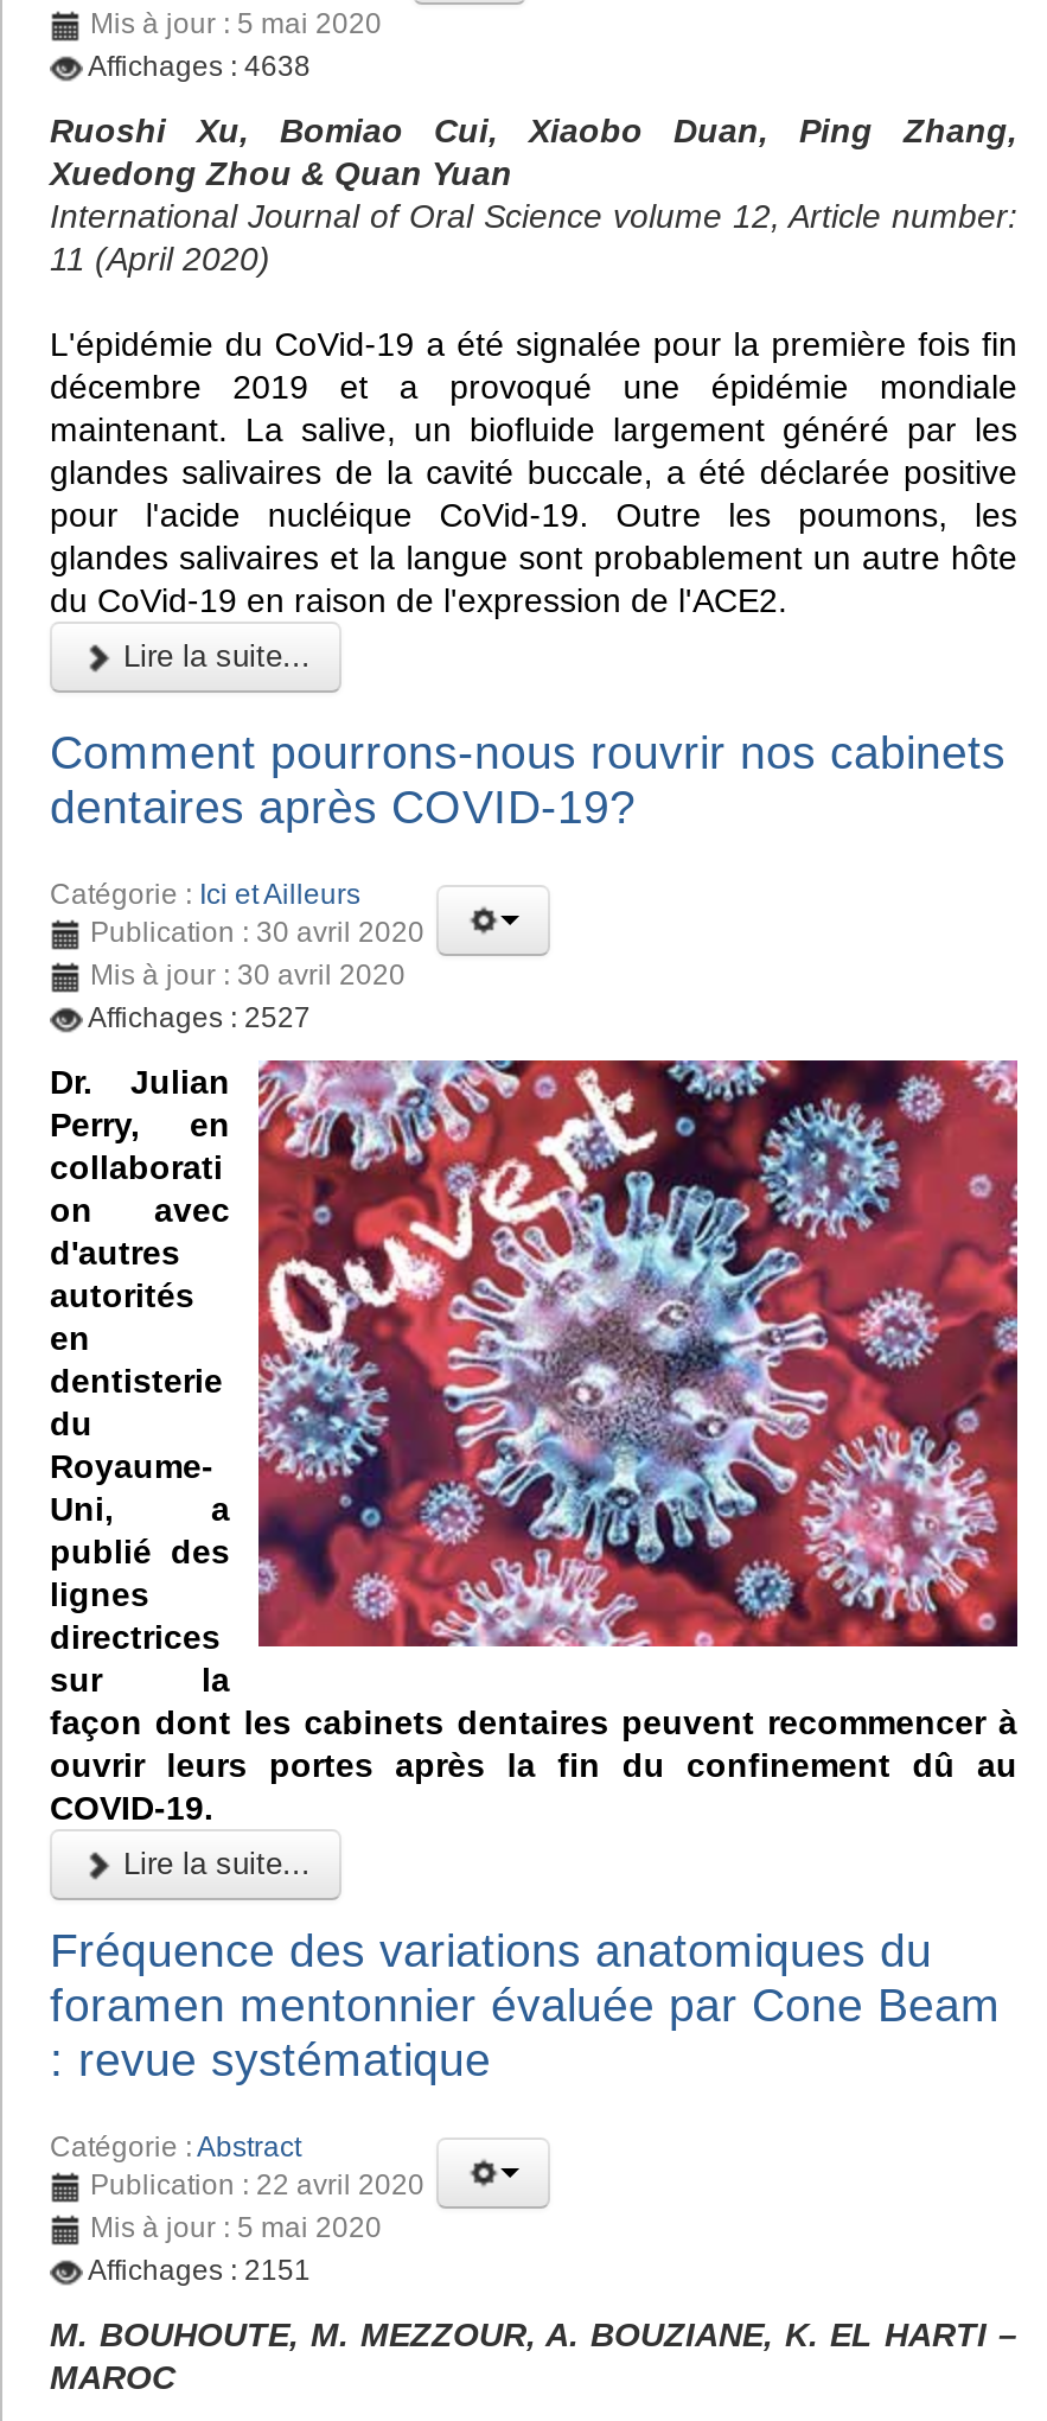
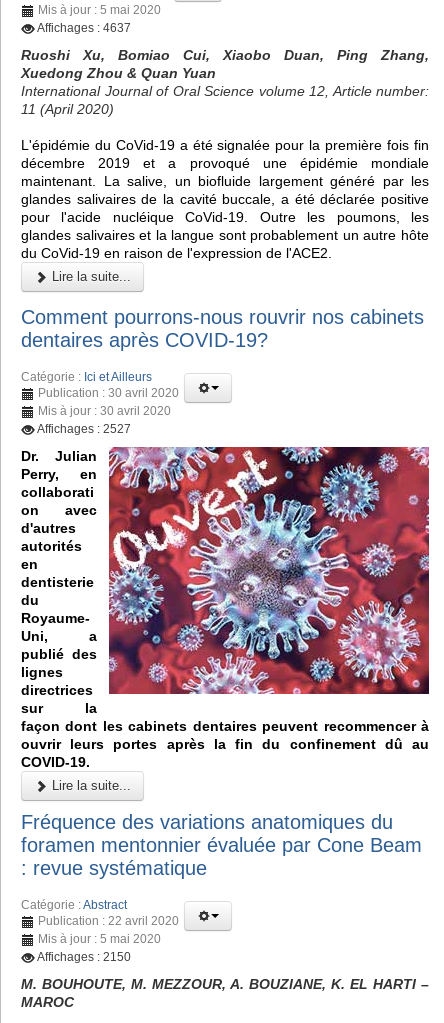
[88,49,311,82] Affichages : 4638 -> [37,21,131,35] Affichages : 4637
[88,2253,311,2286] Affichages : 2151 -> [37,950,131,964] Affichages : 2150

